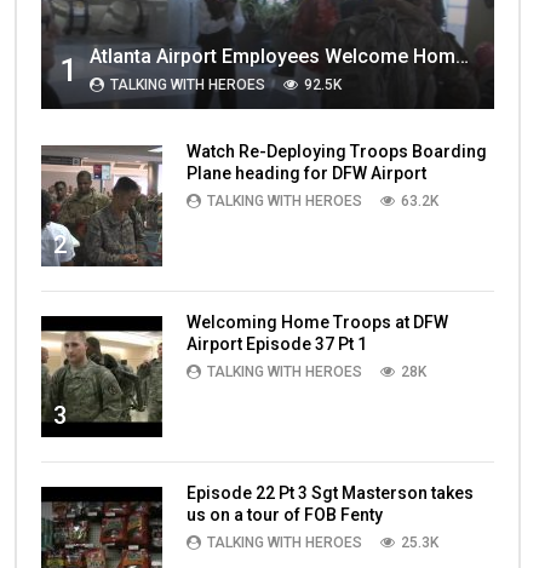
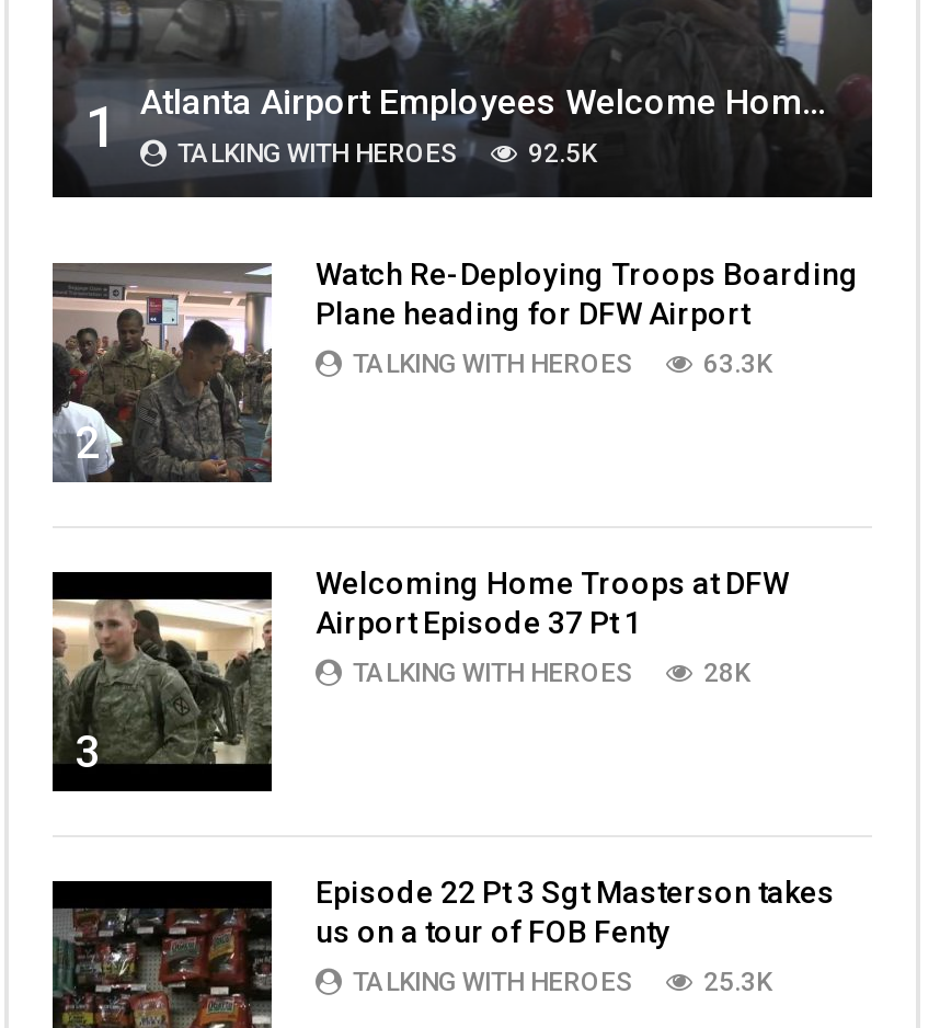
[401,193,438,210] 63.2K -> [703,349,771,380] 63.3K

